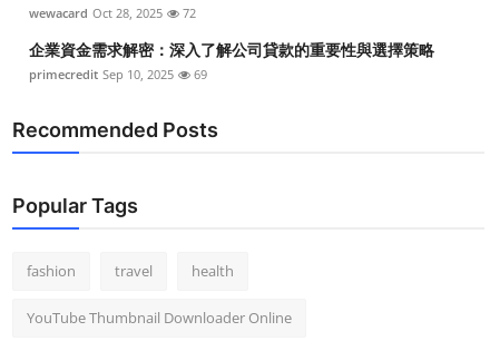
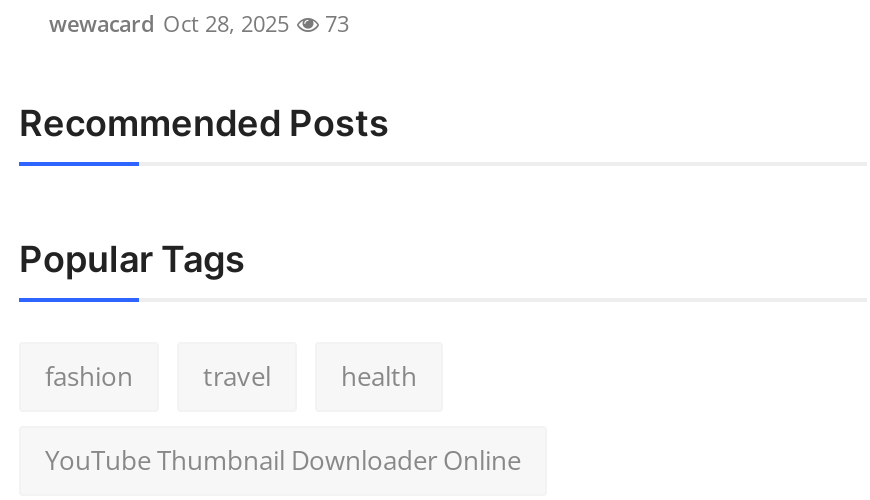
[29,5,434,83] 72 | 企業資金需求解密：深入了解公司貸款的重要性與選擇策略 | primecredit Sep 10, 2025 | 69 -> [319,8,349,38] 73

